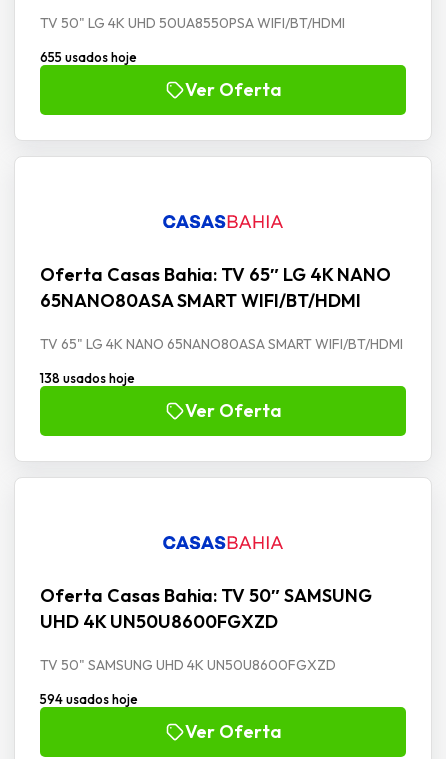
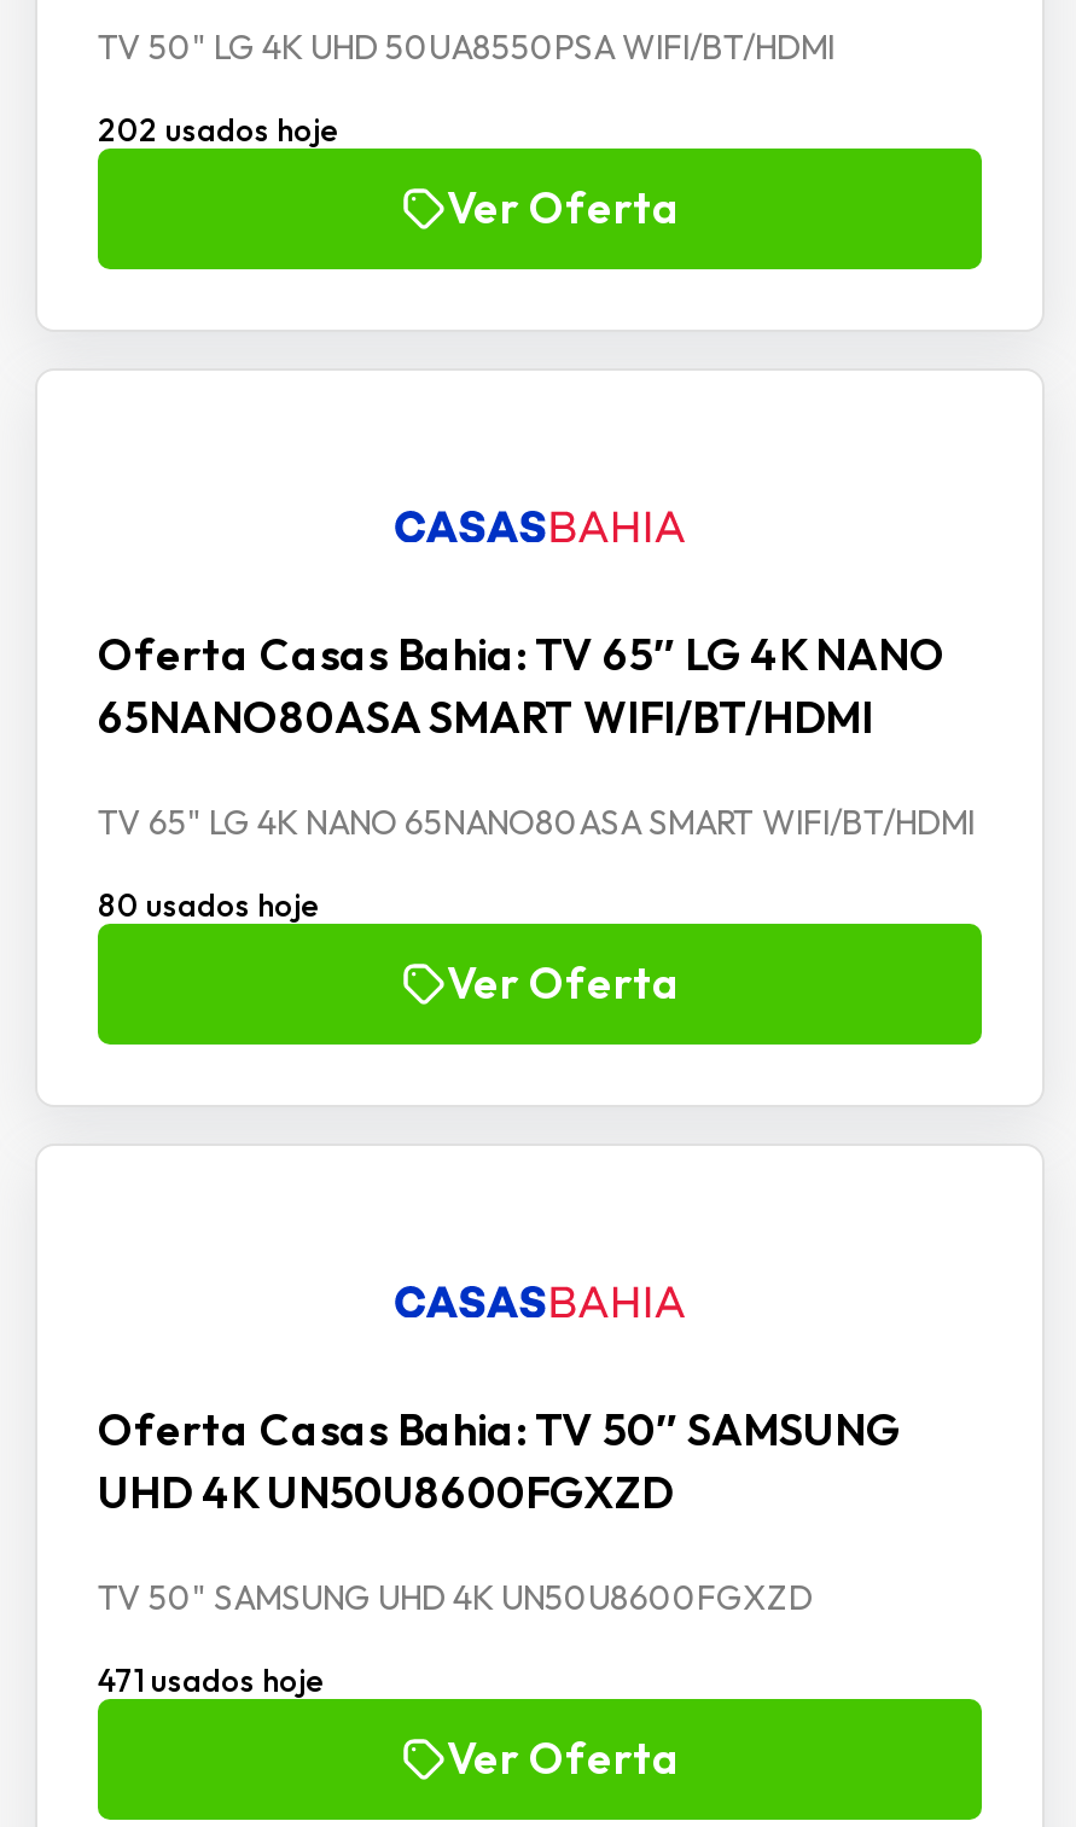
[40,49,137,65] 655 usados hoje -> [98,109,339,148] 202 usados hoje
[40,370,135,386] 138 usados hoje -> [98,885,320,923] 80 usados hoje
[40,691,138,707] 594 usados hoje -> [98,1660,325,1699] 471 usados hoje

